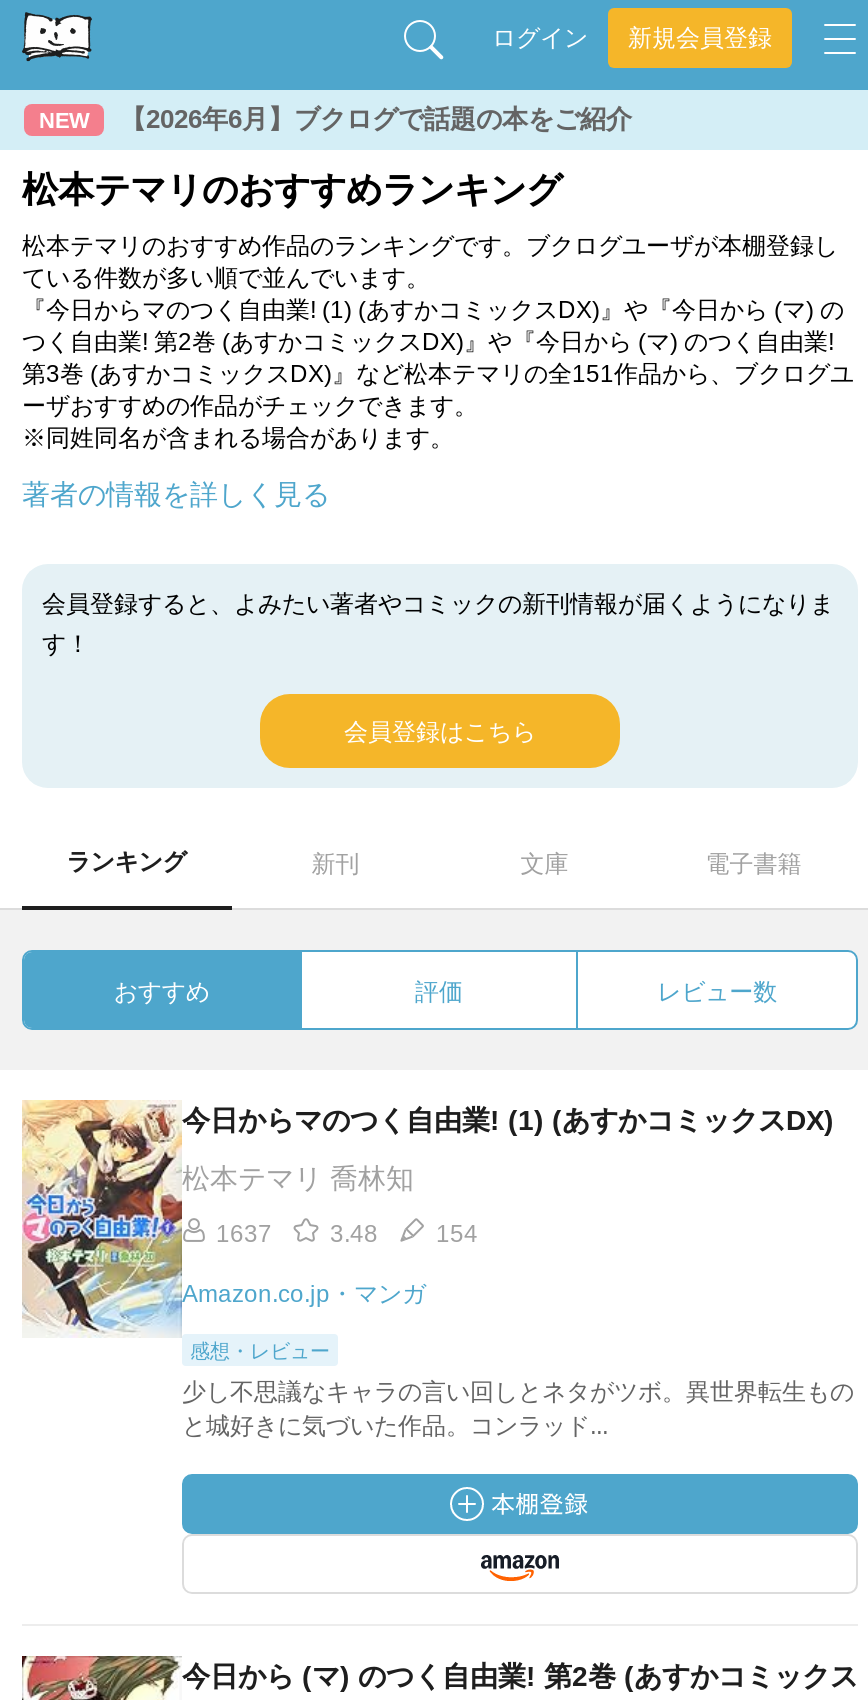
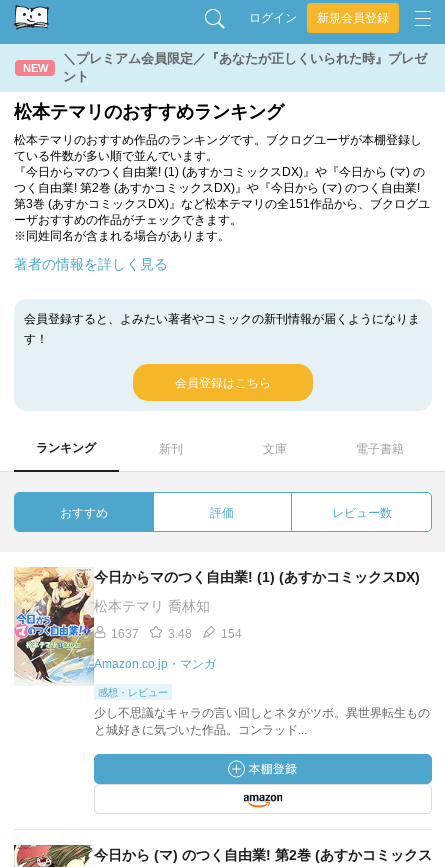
[120,104,632,134] 【2026年6月】ブクログで話題の本をご紹介 -> [63,51,427,84] ＼プレミアム会員限定／『あなたが正しくいられた時』プレゼ | ント

